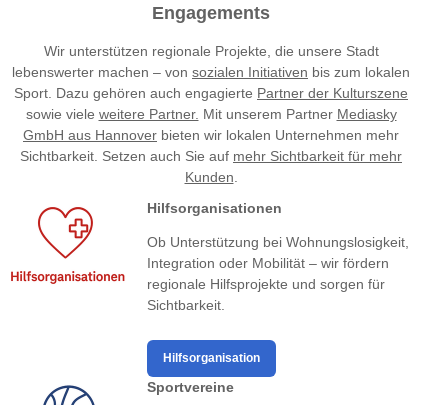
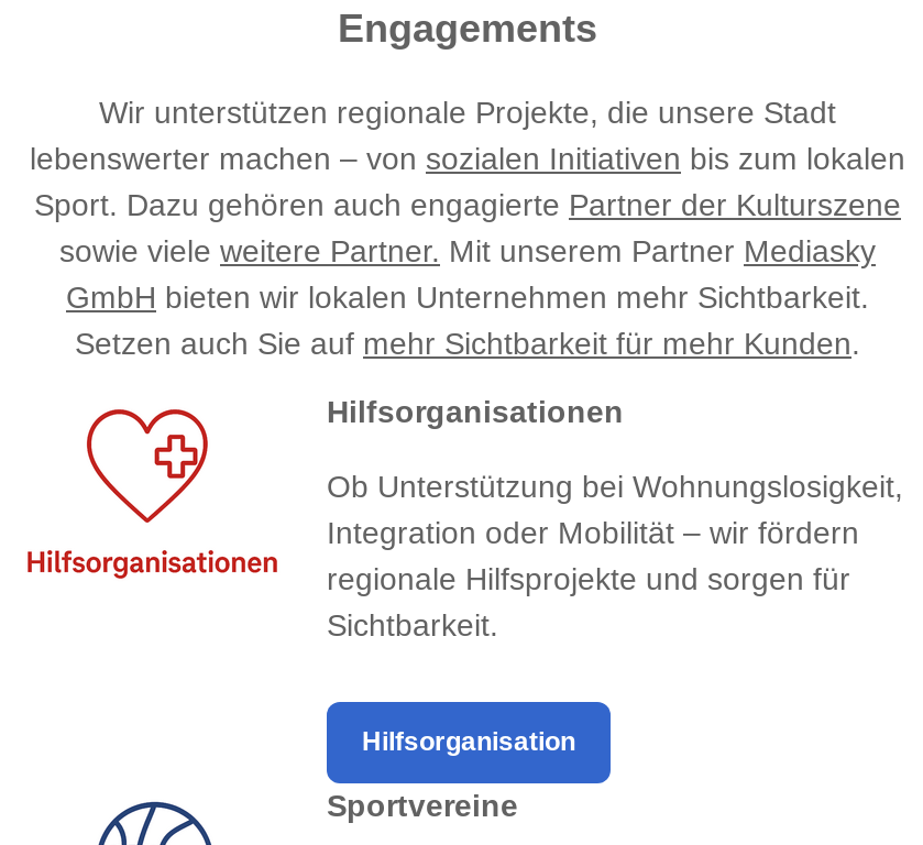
[20,127,402,185] GmbH aus Hannover bieten wir lokalen Unternehmen mehr | Sichtbarkeit. Setzen auch Sie auf mehr Sichtbarkeit für mehr | Kunden. -> [66,279,869,361] GmbH bieten wir lokalen Unternehmen mehr Sichtbarkeit. | Setzen auch Sie auf mehr Sichtbarkeit für mehr Kunden.

